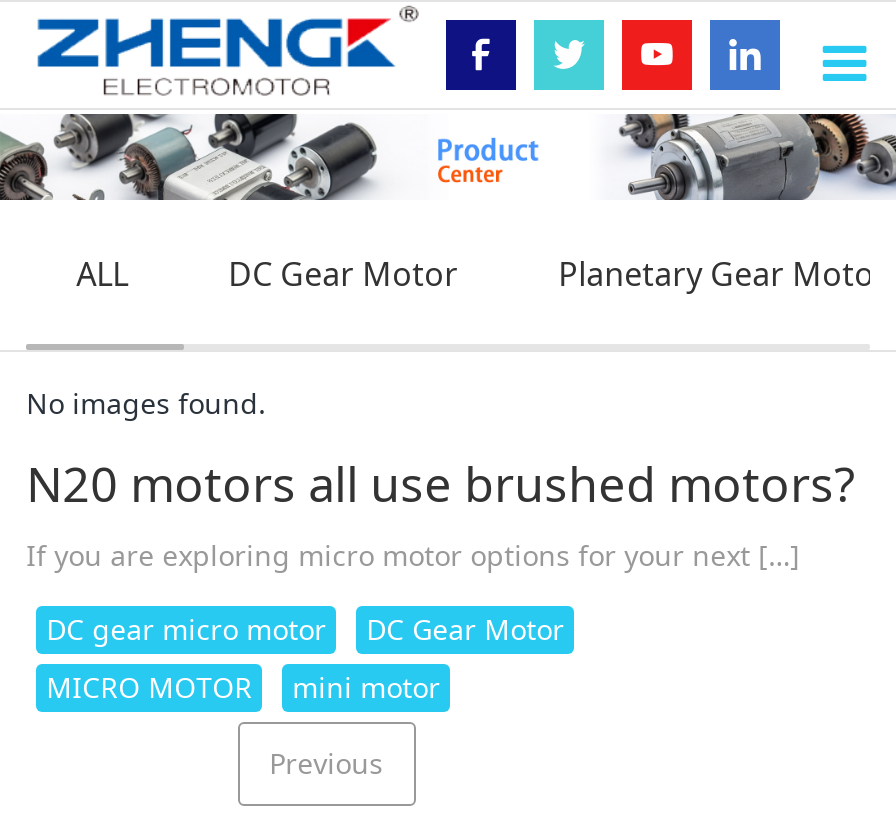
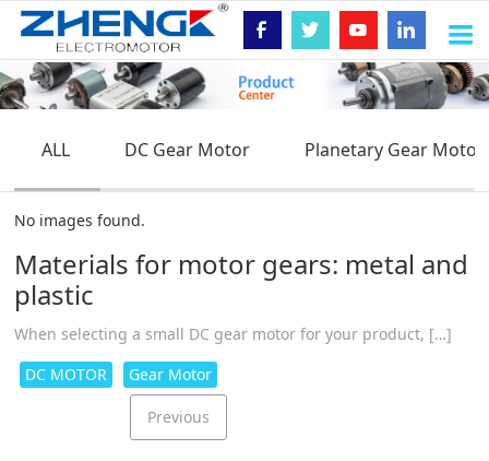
[26,450,854,706] N20 motors all use brushed motors? | If you are exploring micro motor options for your next […] | DC gear micro motor | DC Gear Motor | MICRO MOTOR | mini motor -> [14,246,468,385] Materials for motor gears: metal and | plastic | When selecting a small DC gear motor for your product, […] | DC MOTOR | Gear Motor

